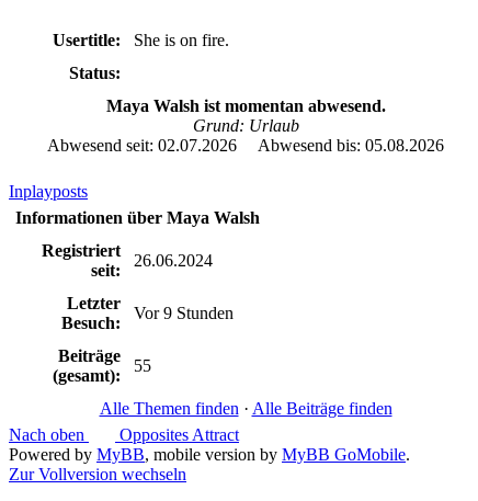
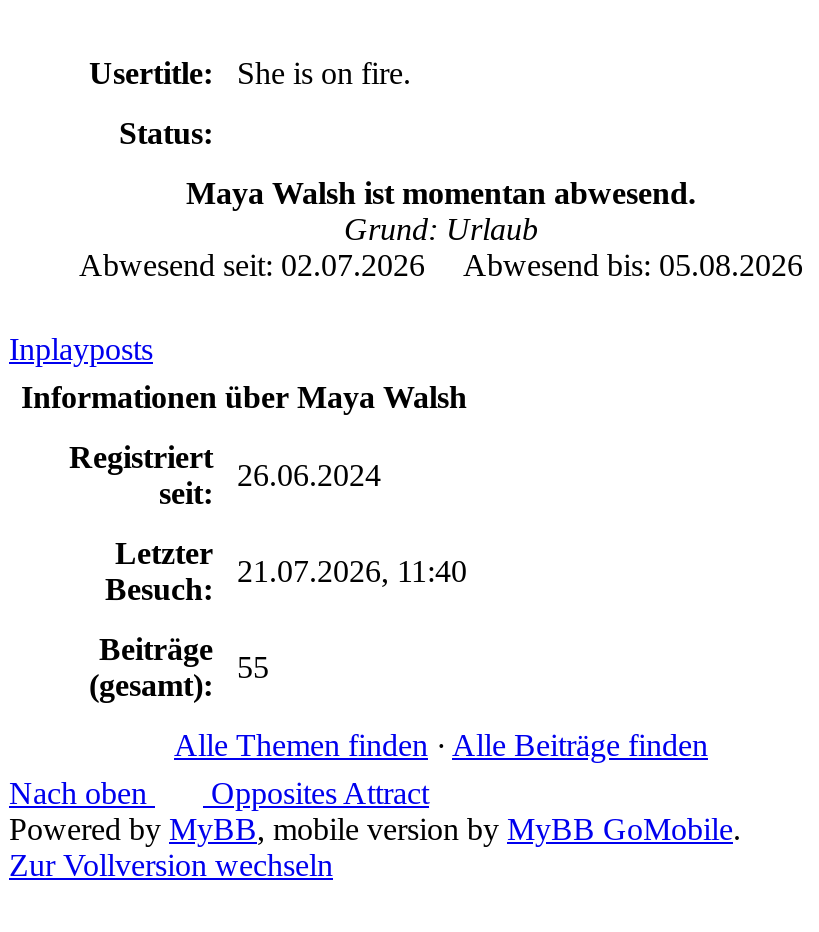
[134,304,234,322] Vor 9 Stunden -> [237,554,467,588] 21.07.2026, 11:40

